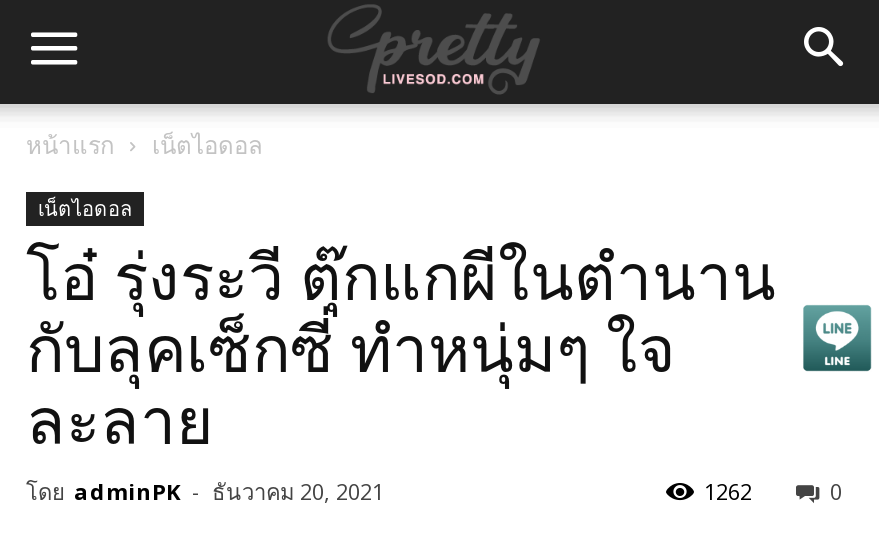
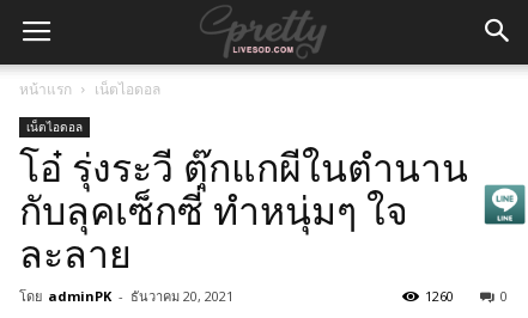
[704,476,752,506] 1262 -> [425,287,454,305] 1260

